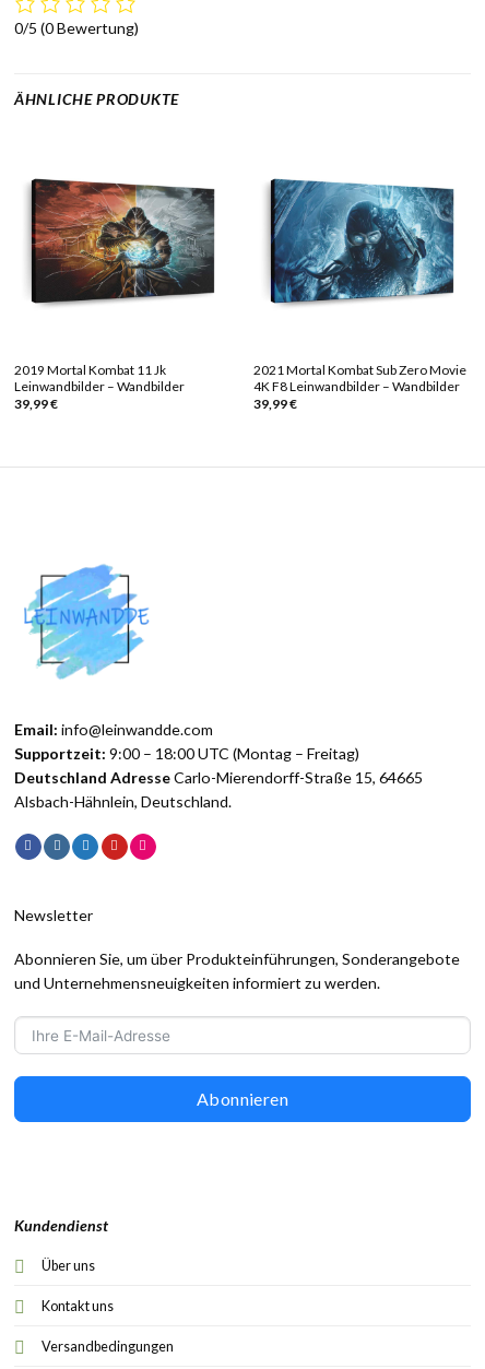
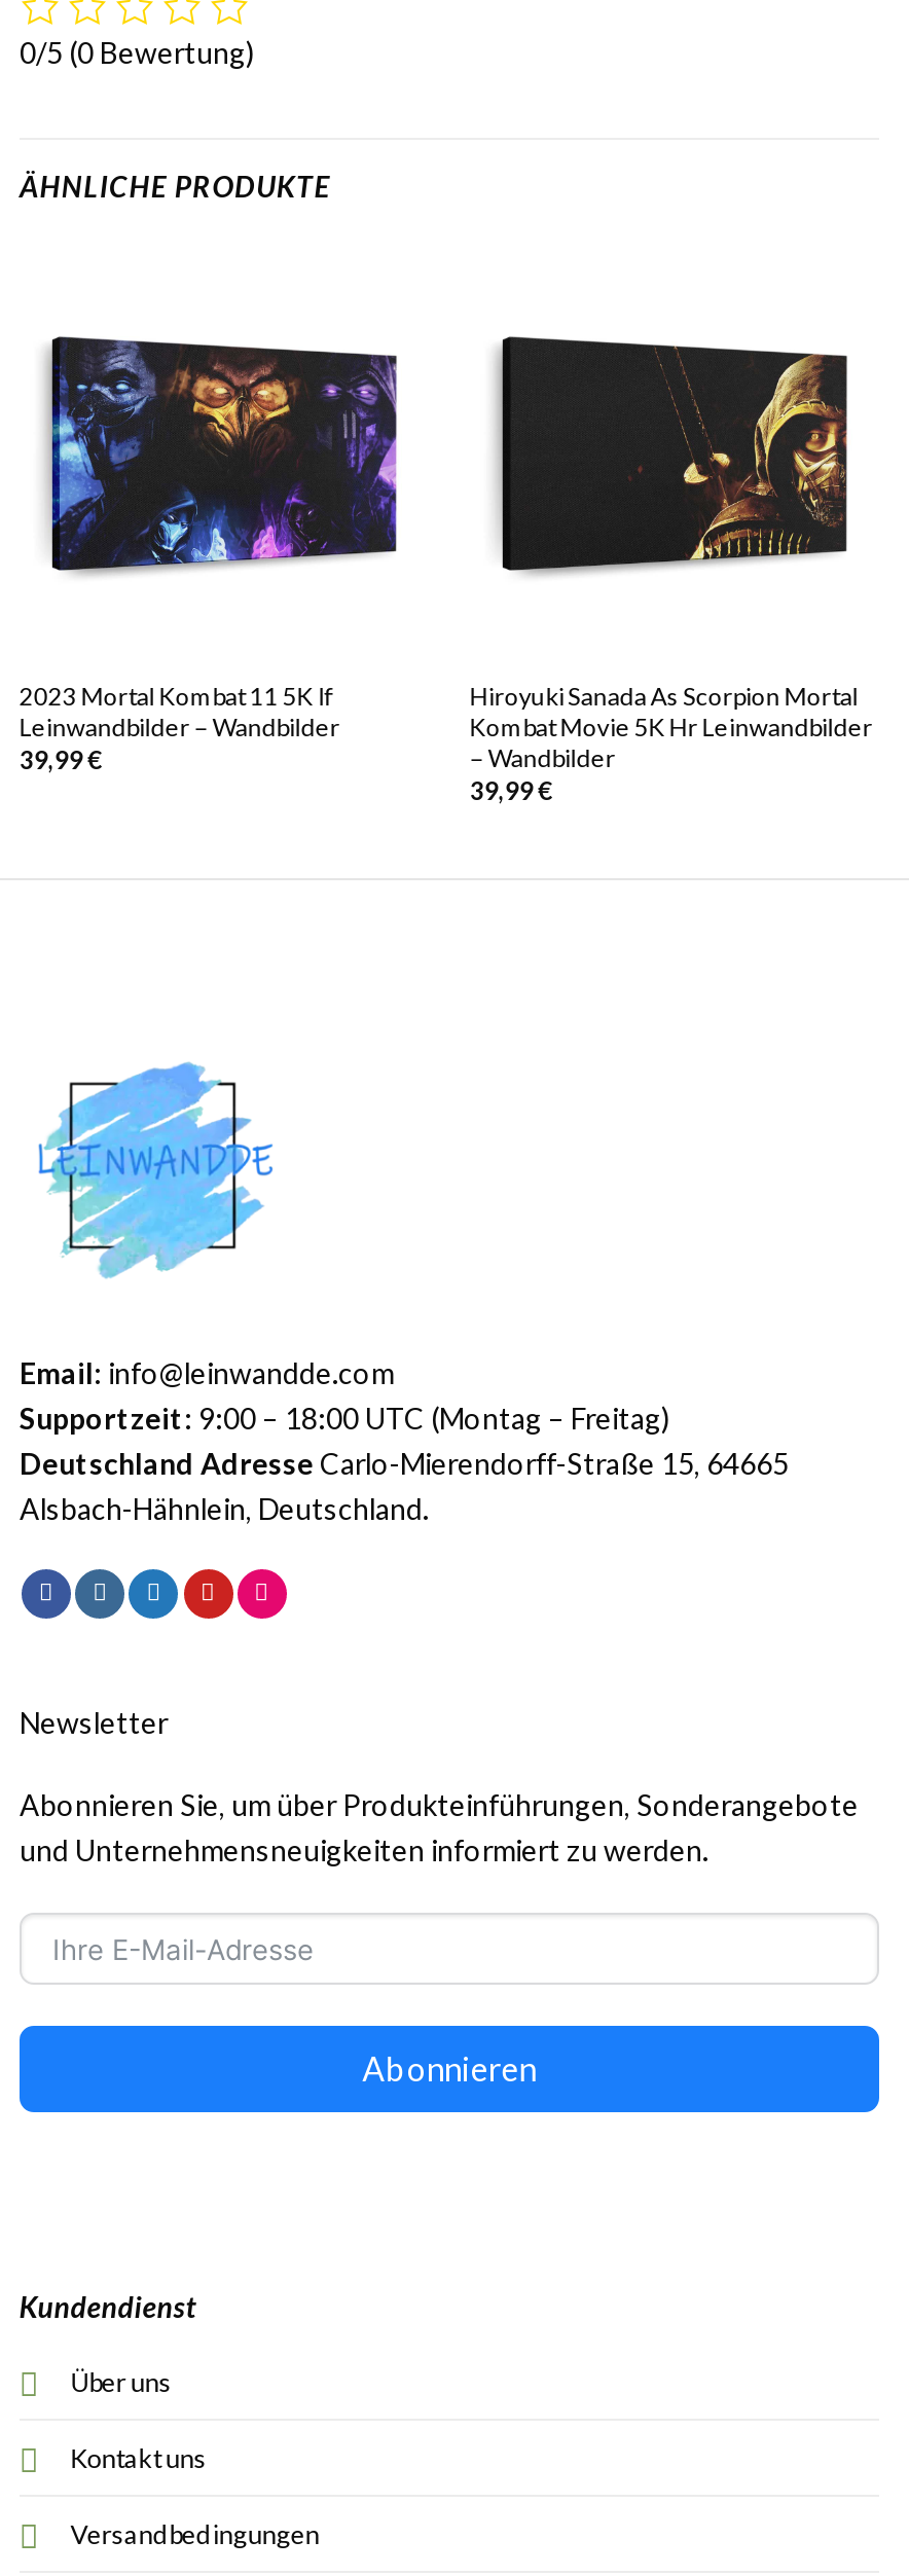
[31,180,215,302] [image] -> [50,339,398,568] [image]
[271,178,454,304] [image] -> [503,335,848,572] [image]
[14,362,166,378] 2019 Mortal Kombat 11 Jk -> [19,681,332,712] 2023 Mortal Kombat 11 5K If
[253,362,466,395] 2021 Mortal Kombat Sub Zero Movie | 4K F8 Leinwandbilder – Wandbilder -> [470,681,873,774] Hiroyuki Sanada As Scorpion Mortal | Kombat Movie 5K Hr Leinwandbilder | – Wandbilder

